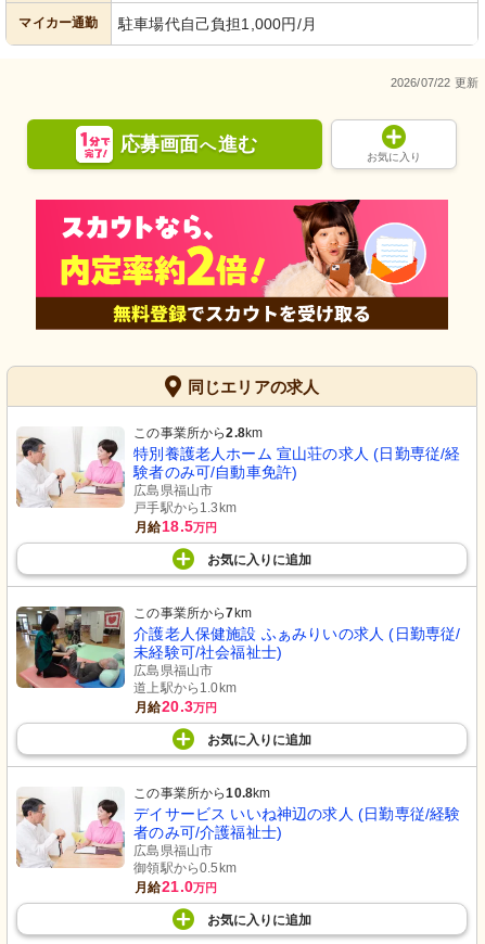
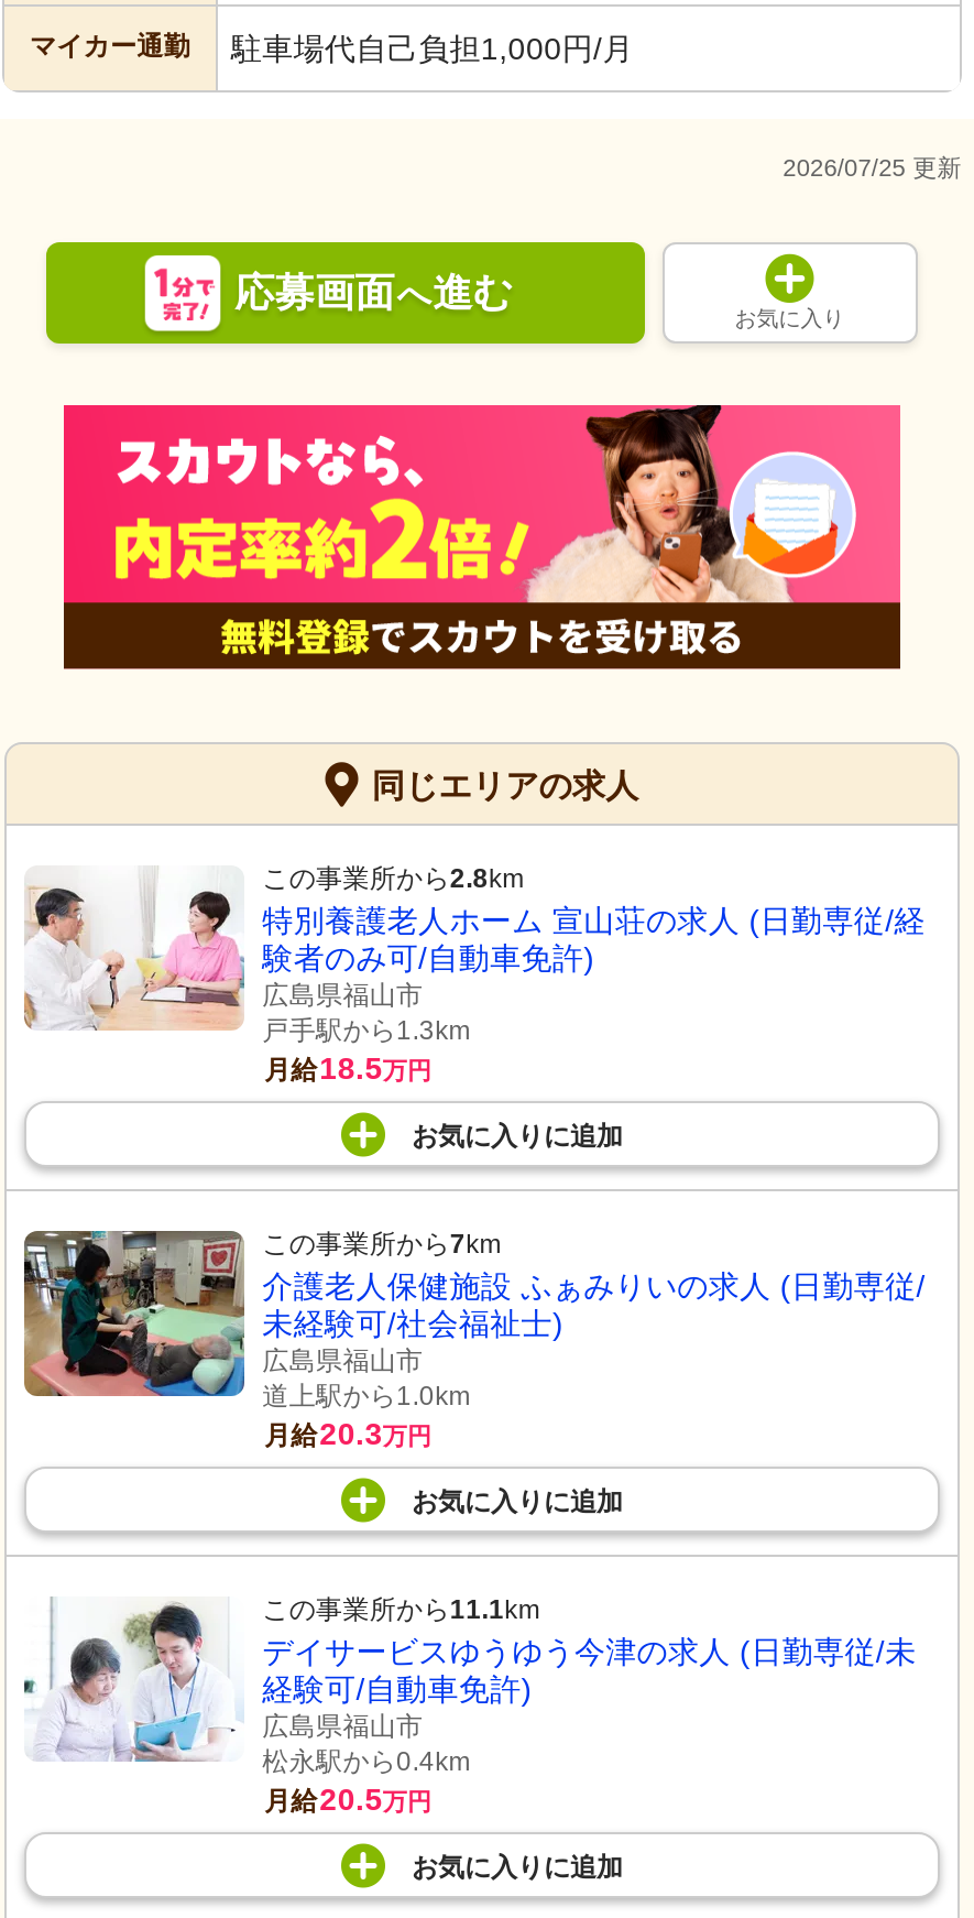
[390,76,478,89] 2026/07/22 更新 -> [783,155,962,181] 2026/07/25 更新
[15,786,461,868] [image] | この事業所から10.8km | デイサービス いいね神辺の求人 (日勤専従/経験 | 者のみ可/介護福祉士) -> [22,1595,916,1762] [image] | この事業所から11.1km | デイサービスゆうゆう今津の求人 (日勤専従/未 | 経験可/自動車免許)
[134,861,237,876] 御領駅から0.5km -> [262,1747,471,1778] 松永駅から0.4km
[135,878,217,895] 月給21.0万円 -> [264,1782,432,1817] 月給20.5万円

